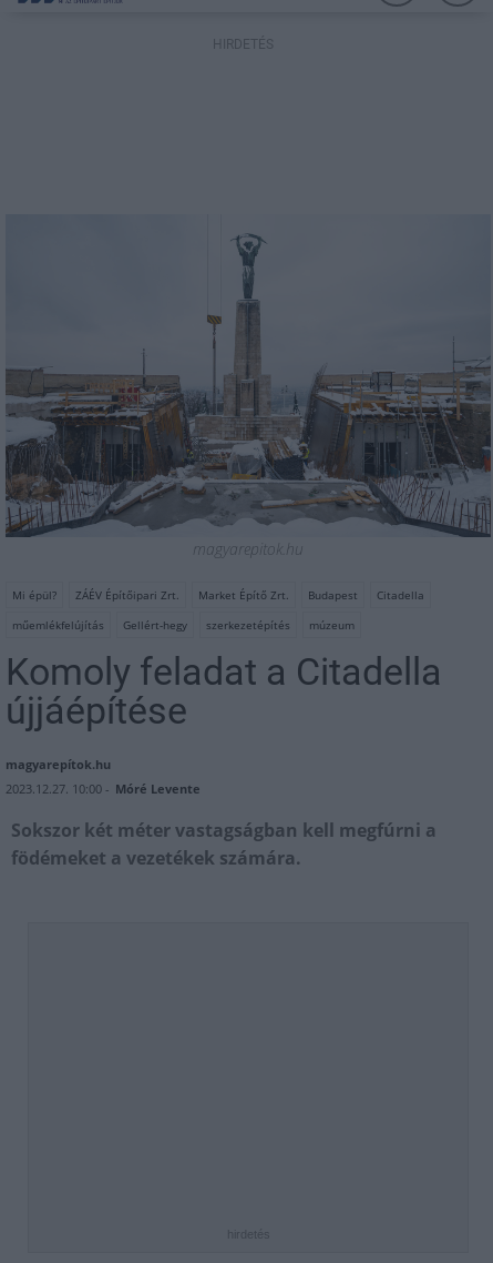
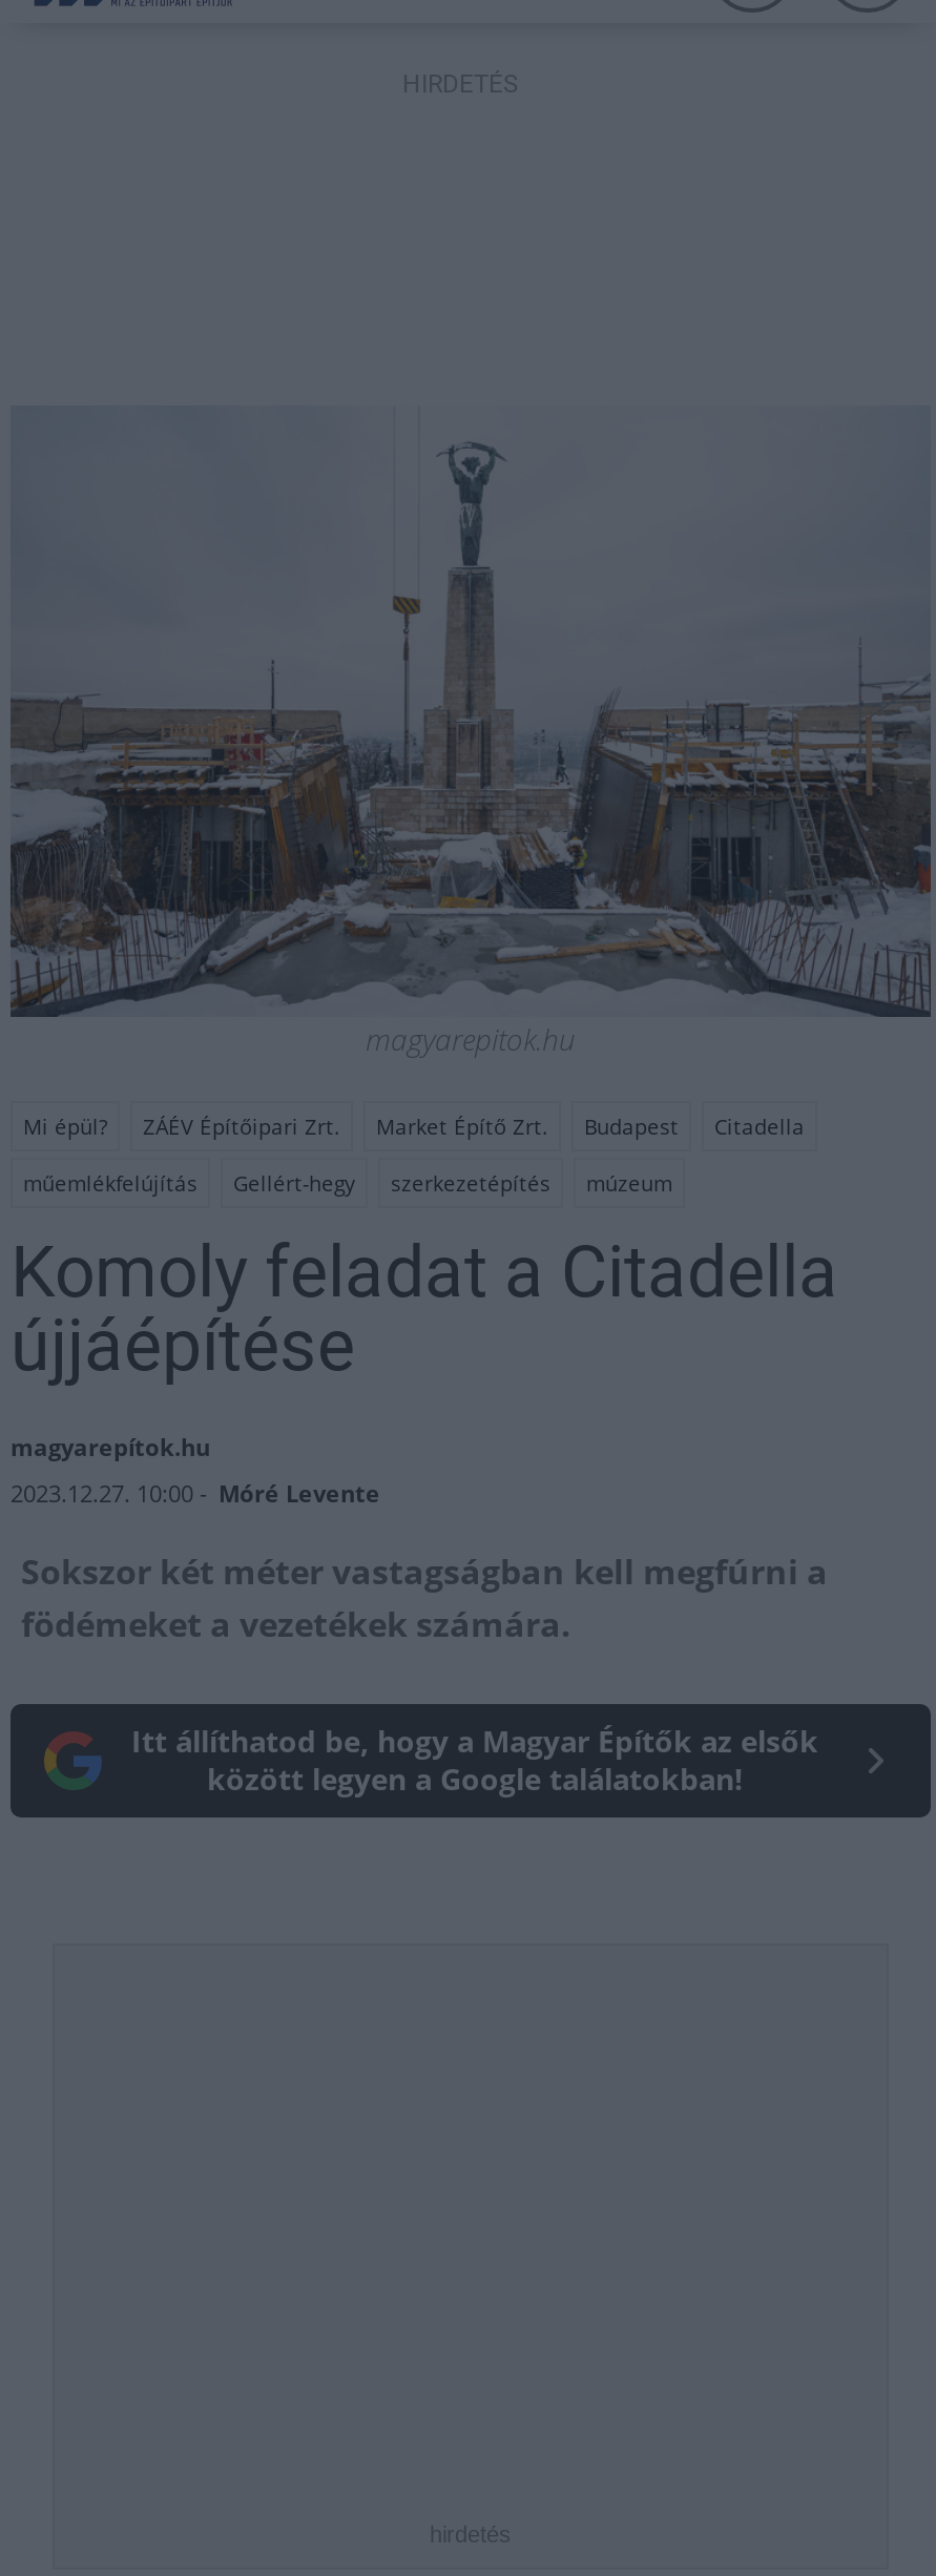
none -> [131,1722,818,1799] Itt állíthatod be, hogy a Magyar Építők az elsők | között legyen a Google találatokban!

